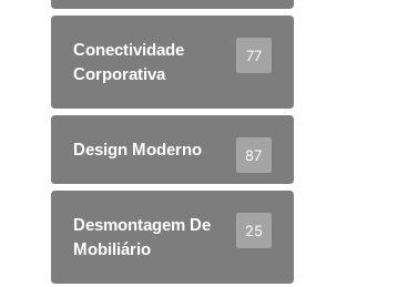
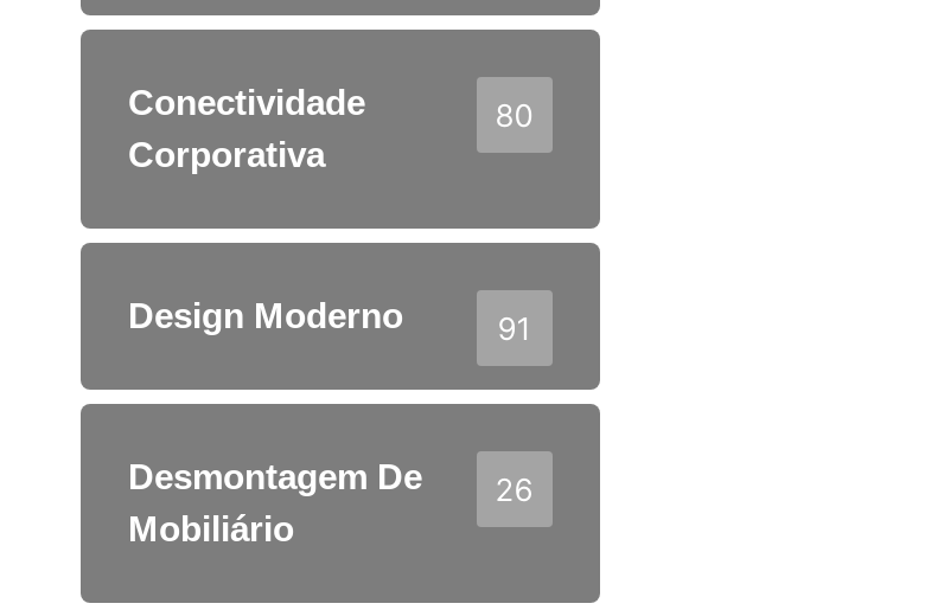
[246,46,261,64] 77 -> [495,95,533,133] 80
[245,146,262,163] 87 -> [498,308,531,346] 91
[73,215,263,239] Desmontagem De 25 -> [128,456,533,507] Desmontagem De 26

